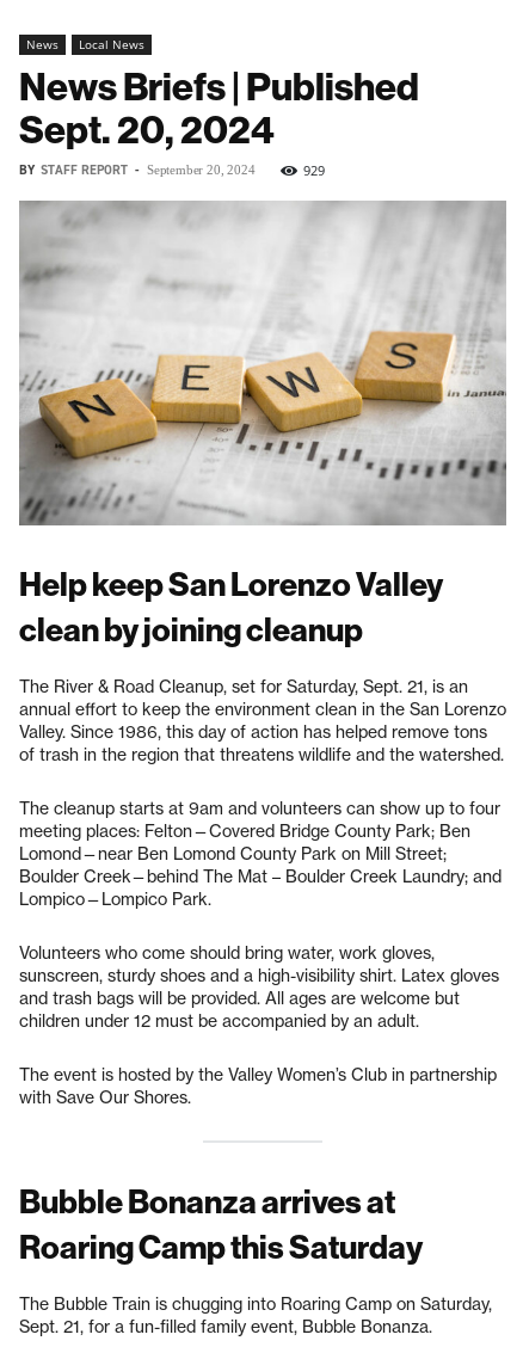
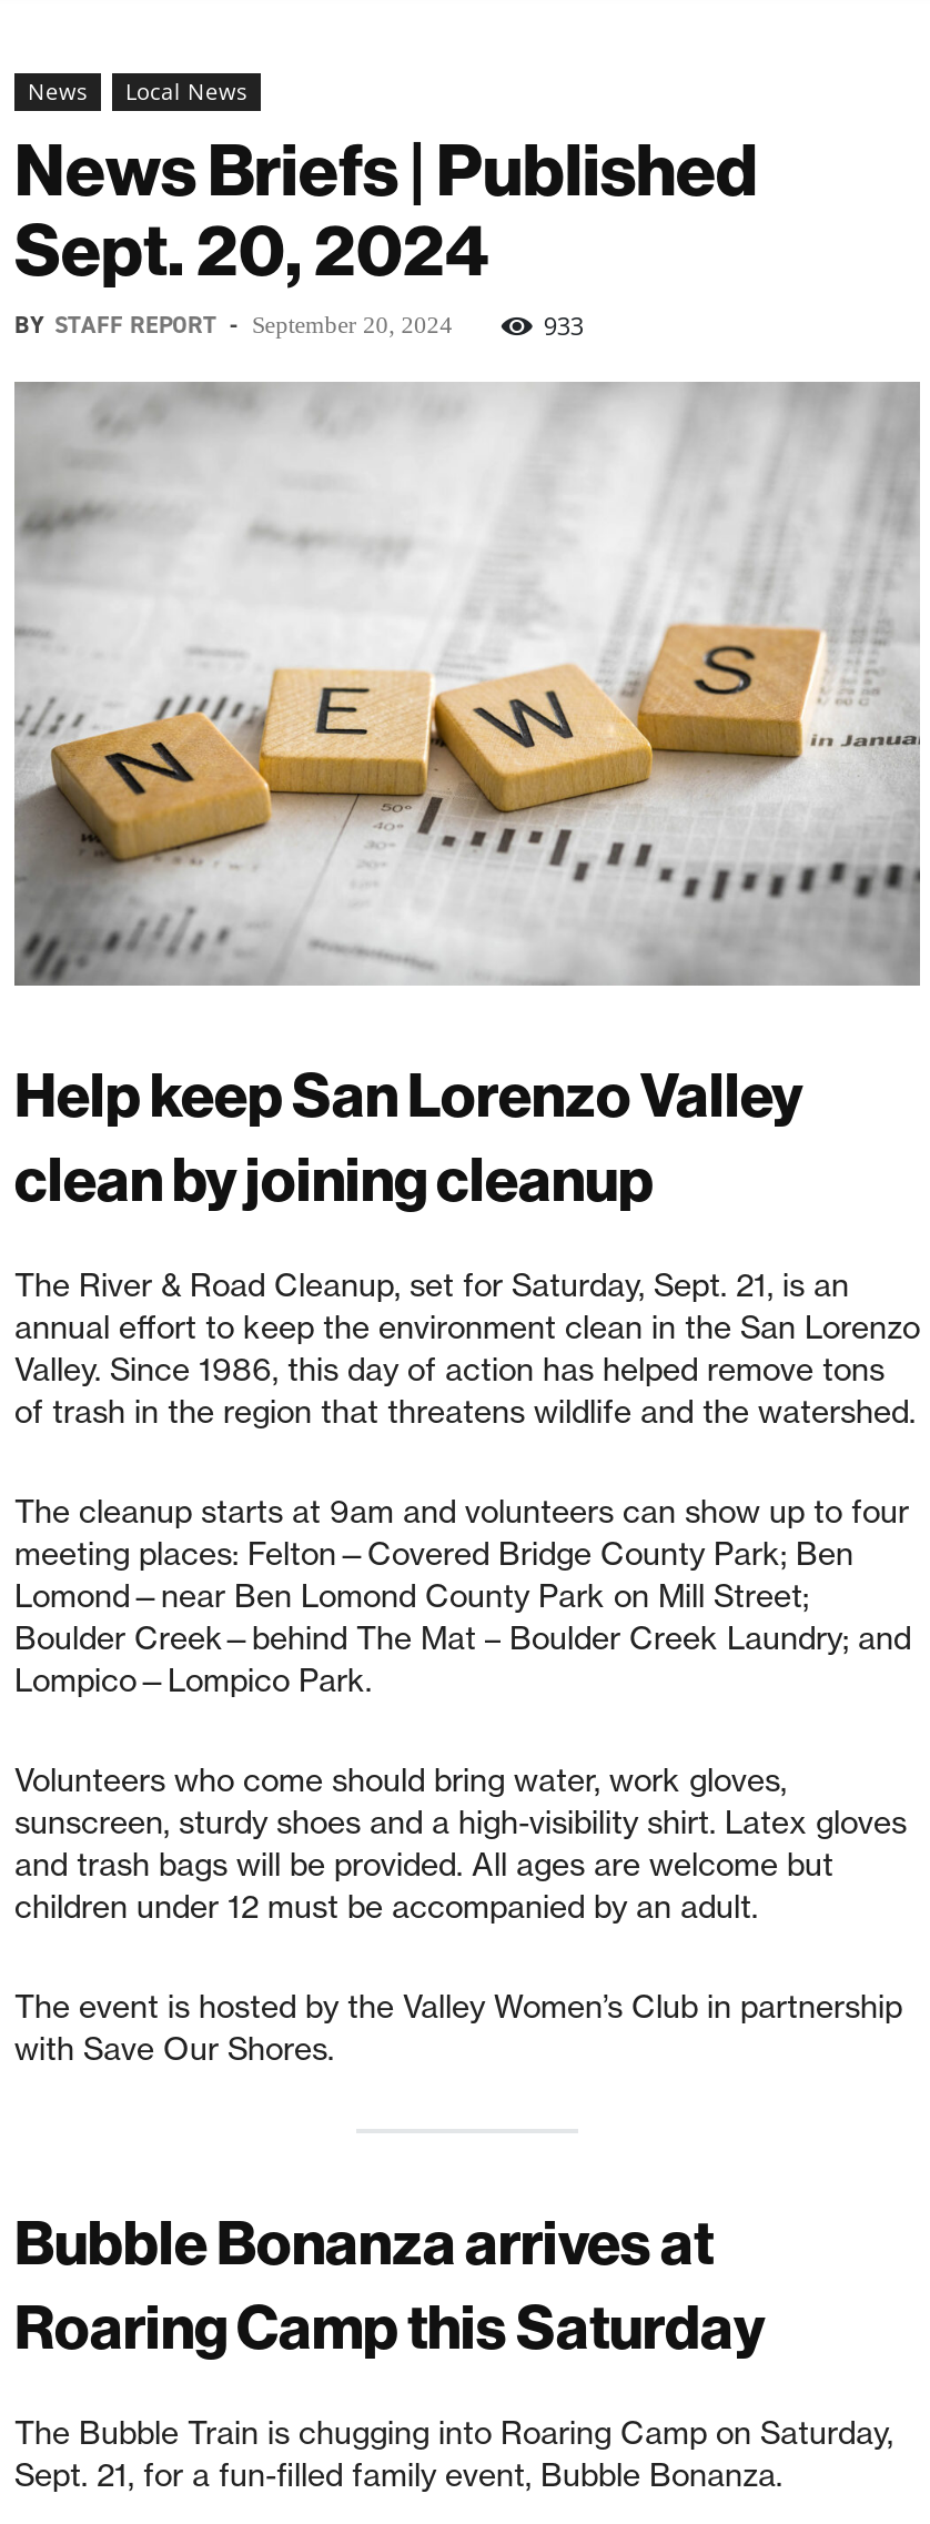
[304,161,325,179] 929 -> [544,309,584,342] 933

